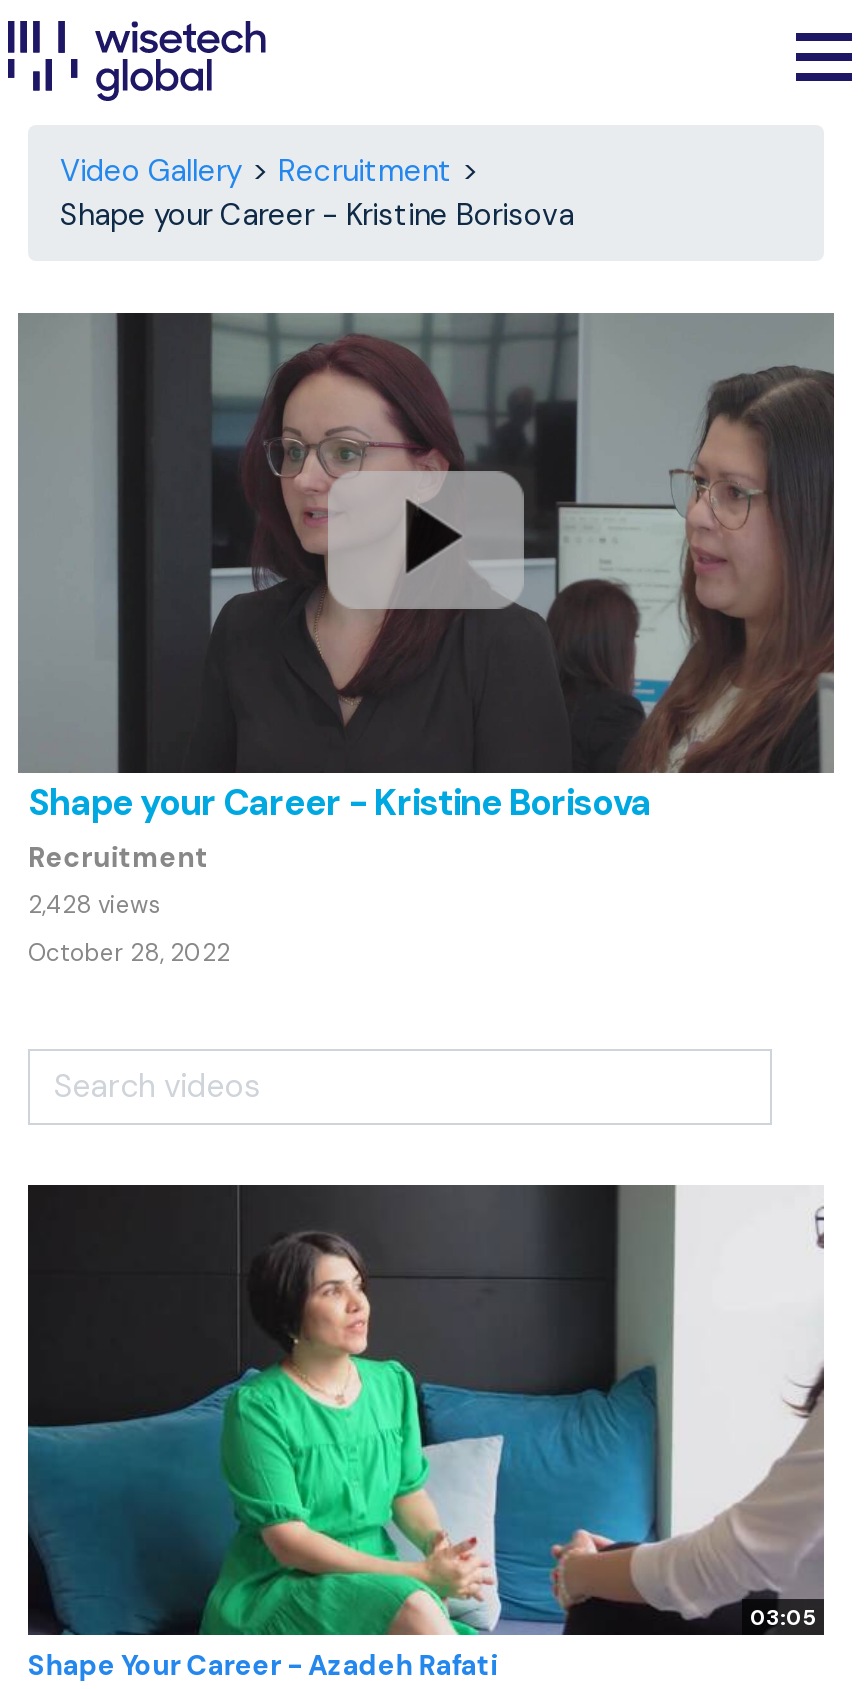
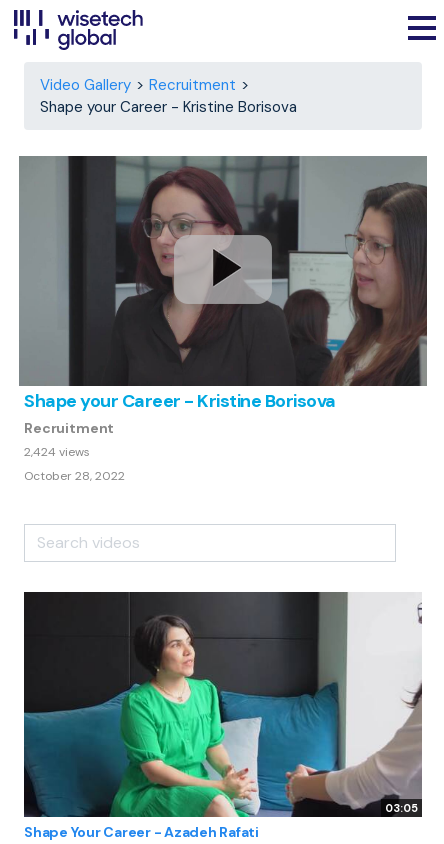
[28,888,160,920] 2,428 views -> [24,443,90,459] 2,424 views

